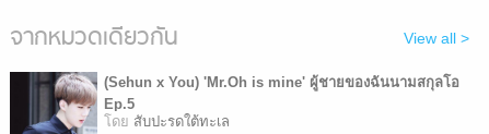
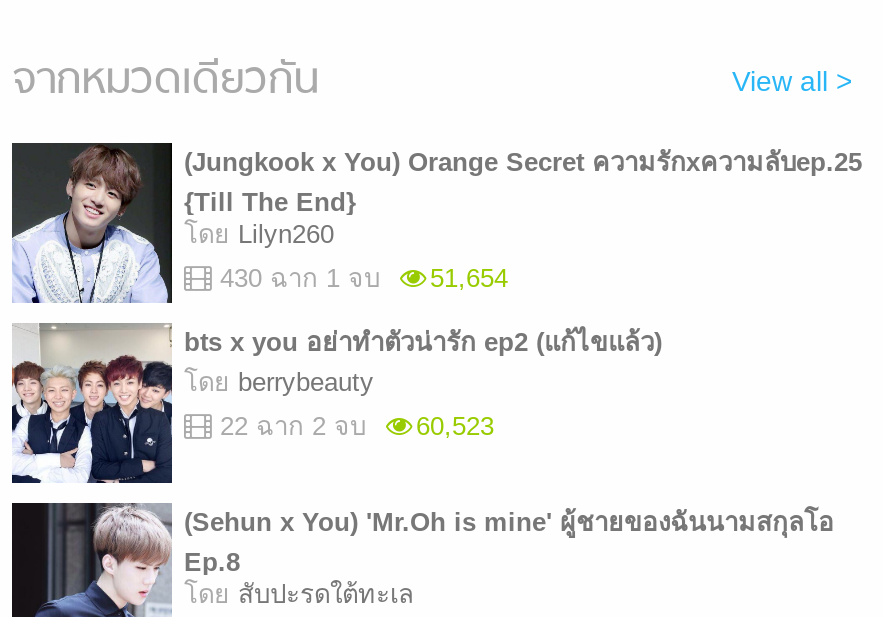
none -> [10,143,862,441] [image] | (Jungkook x You) Orange Secret ความรักxความลับep.25 | {Till The End} | โดย Lilyn260 | 430 ฉาก 1 จบ | 51,654 | bts x you อย่าทำตัวน่ารัก ep2 (แก้ไขแล้ว) | โดย berrybeauty | 22 ฉาก 2 จบ | 60,523
none -> [10,321,192,485] [image]
[104,96,135,112] Ep.5 -> [184,547,240,577] Ep.8

